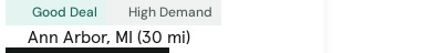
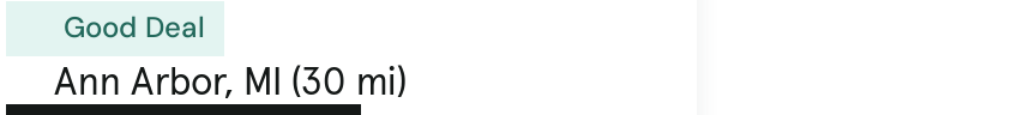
[128,4,212,21] High Demand -> none

